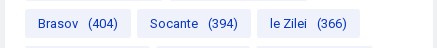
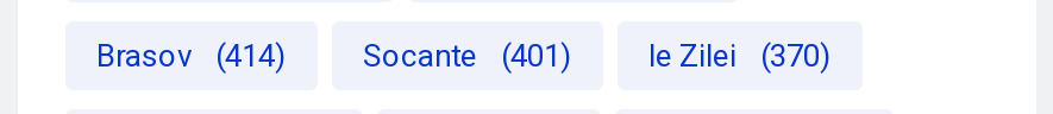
[38,16,118,31] Brasov (404) -> [96,38,287,73] Brasov (414)
[150,16,238,31] Socante (394) -> [363,38,572,73] Socante (401)
[270,16,347,31] le Zilei (366) -> [648,38,832,73] le Zilei (370)

